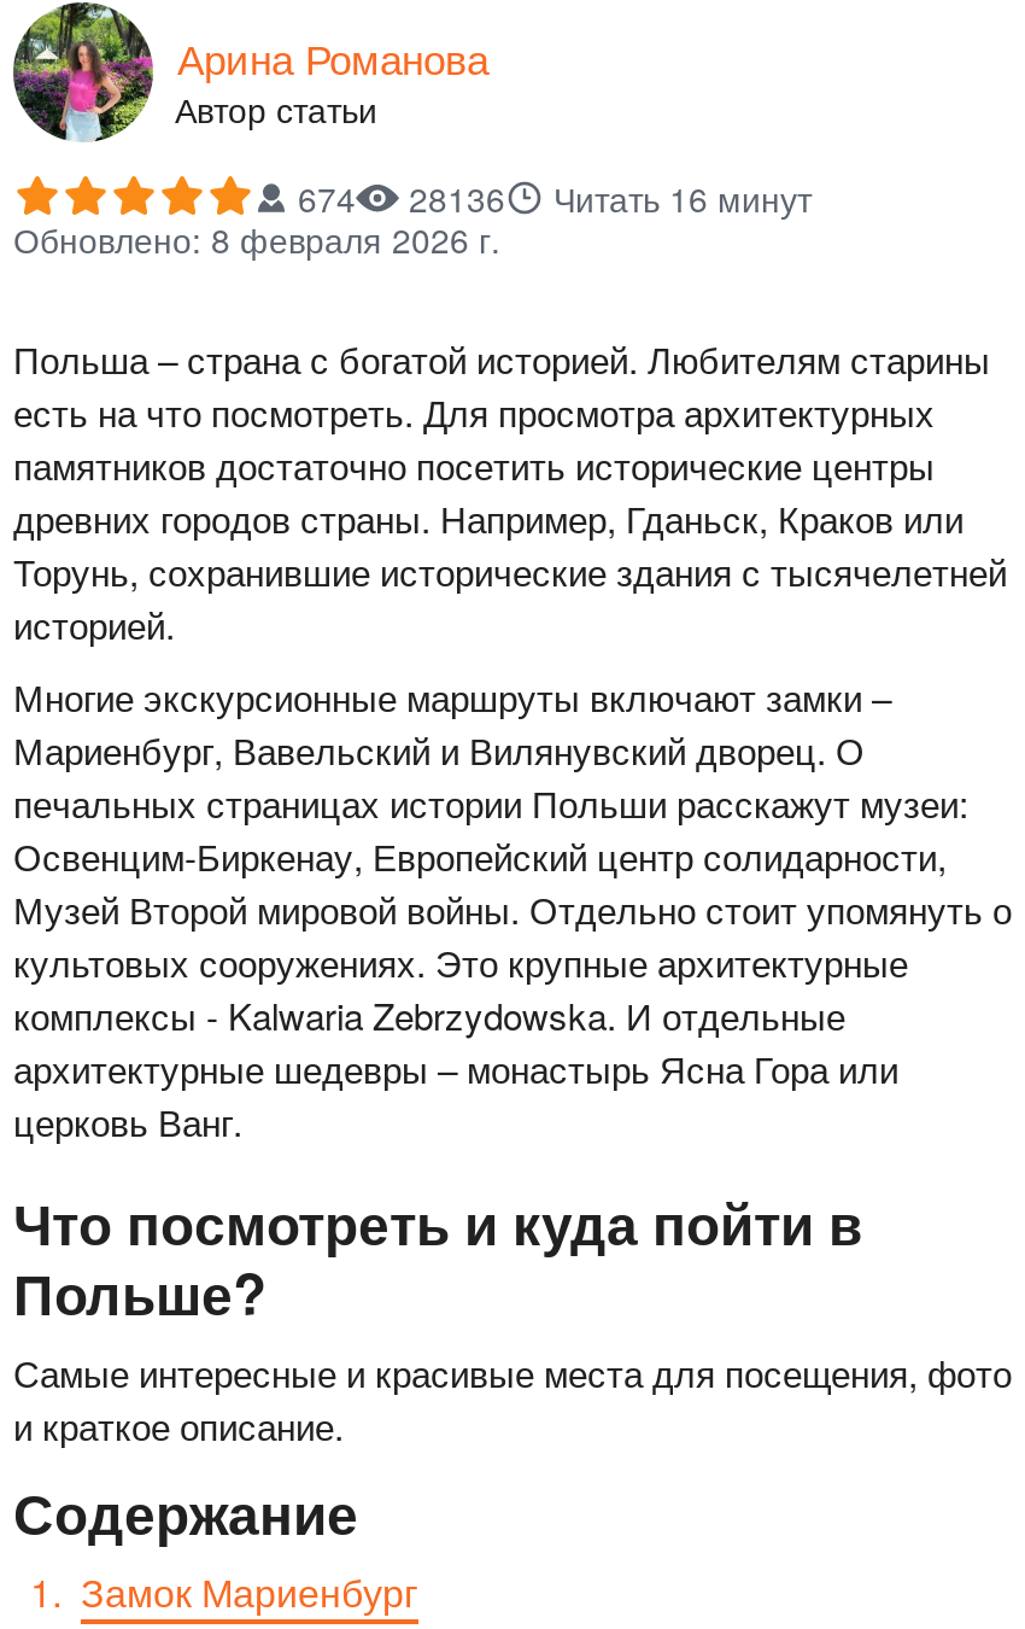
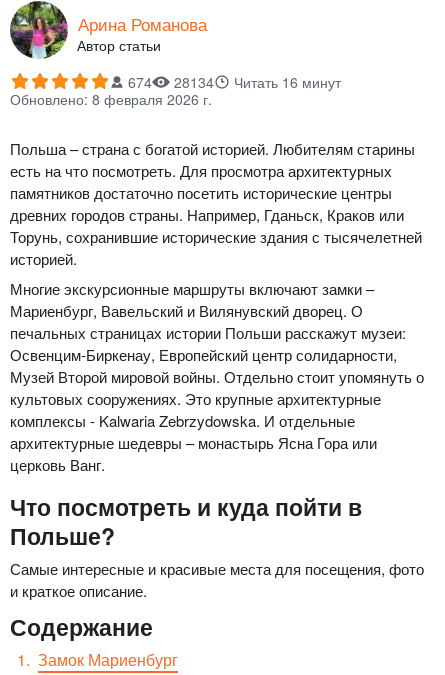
[409,174,505,222] 28136 -> [174,72,214,92] 28134

